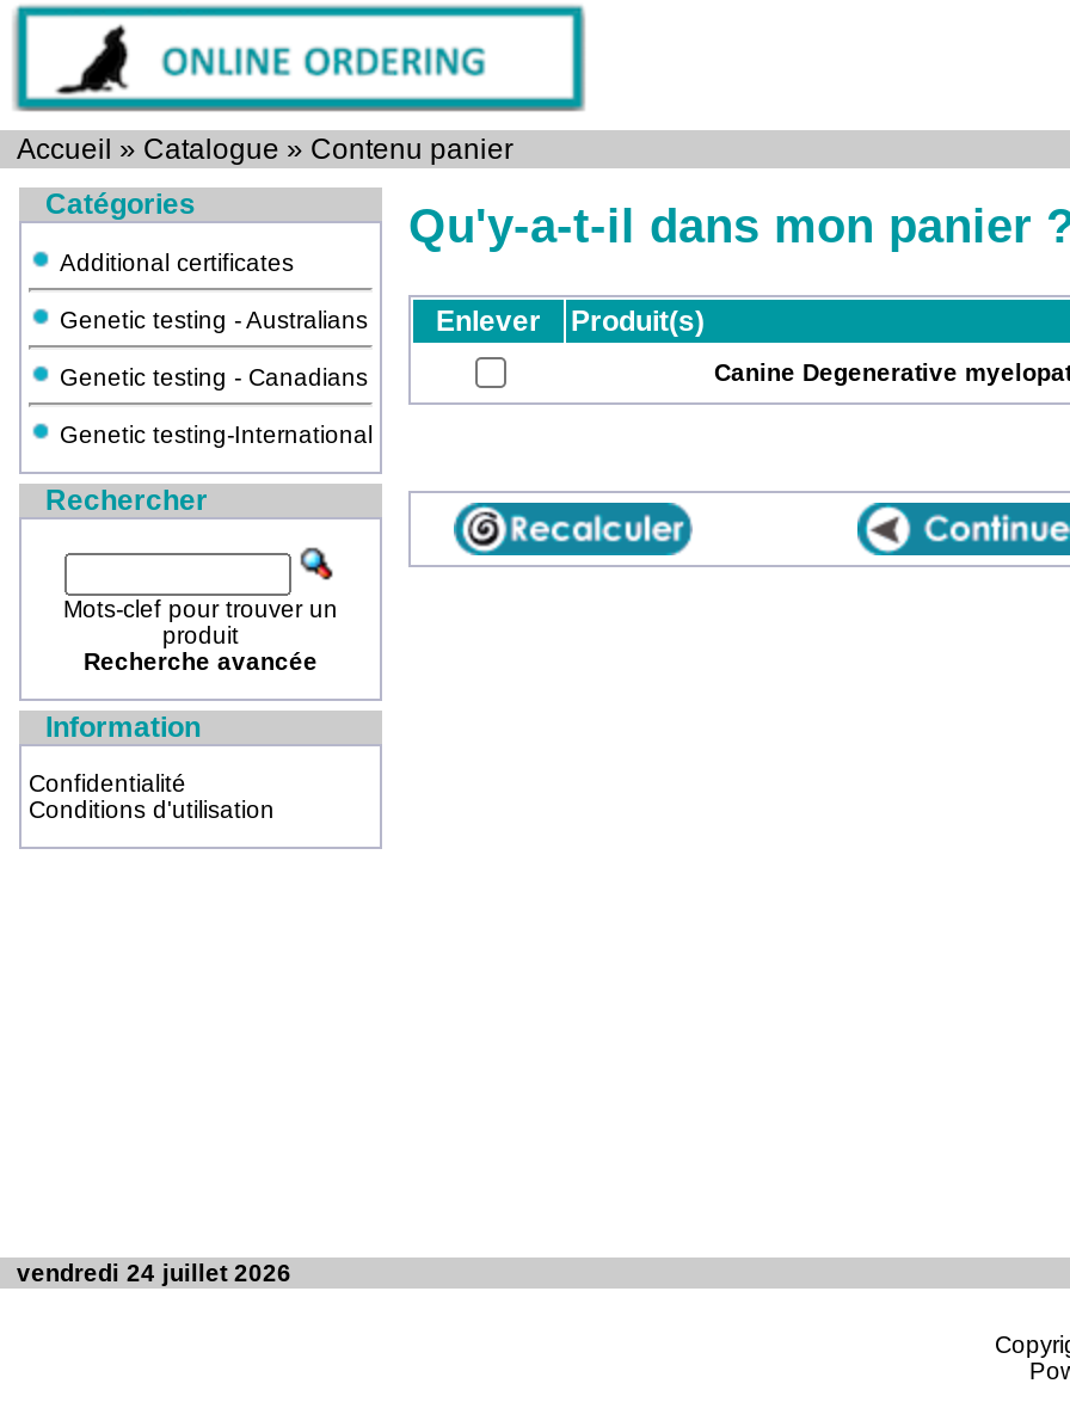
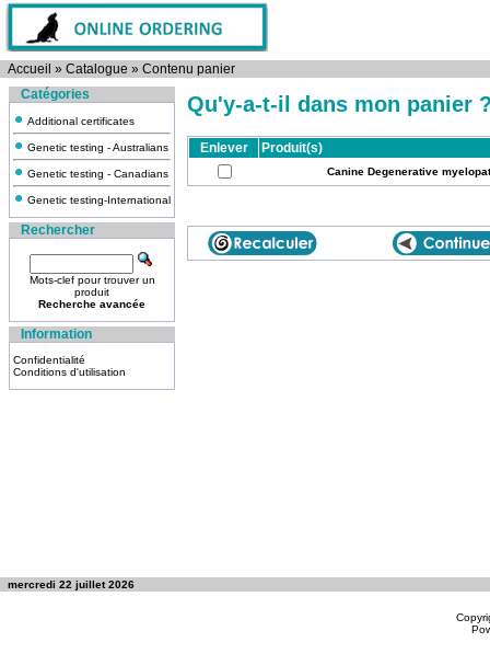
[2,1260,306,1286] vendredi 24 juillet 2026 -> [1,578,141,590] mercredi 22 juillet 2026

